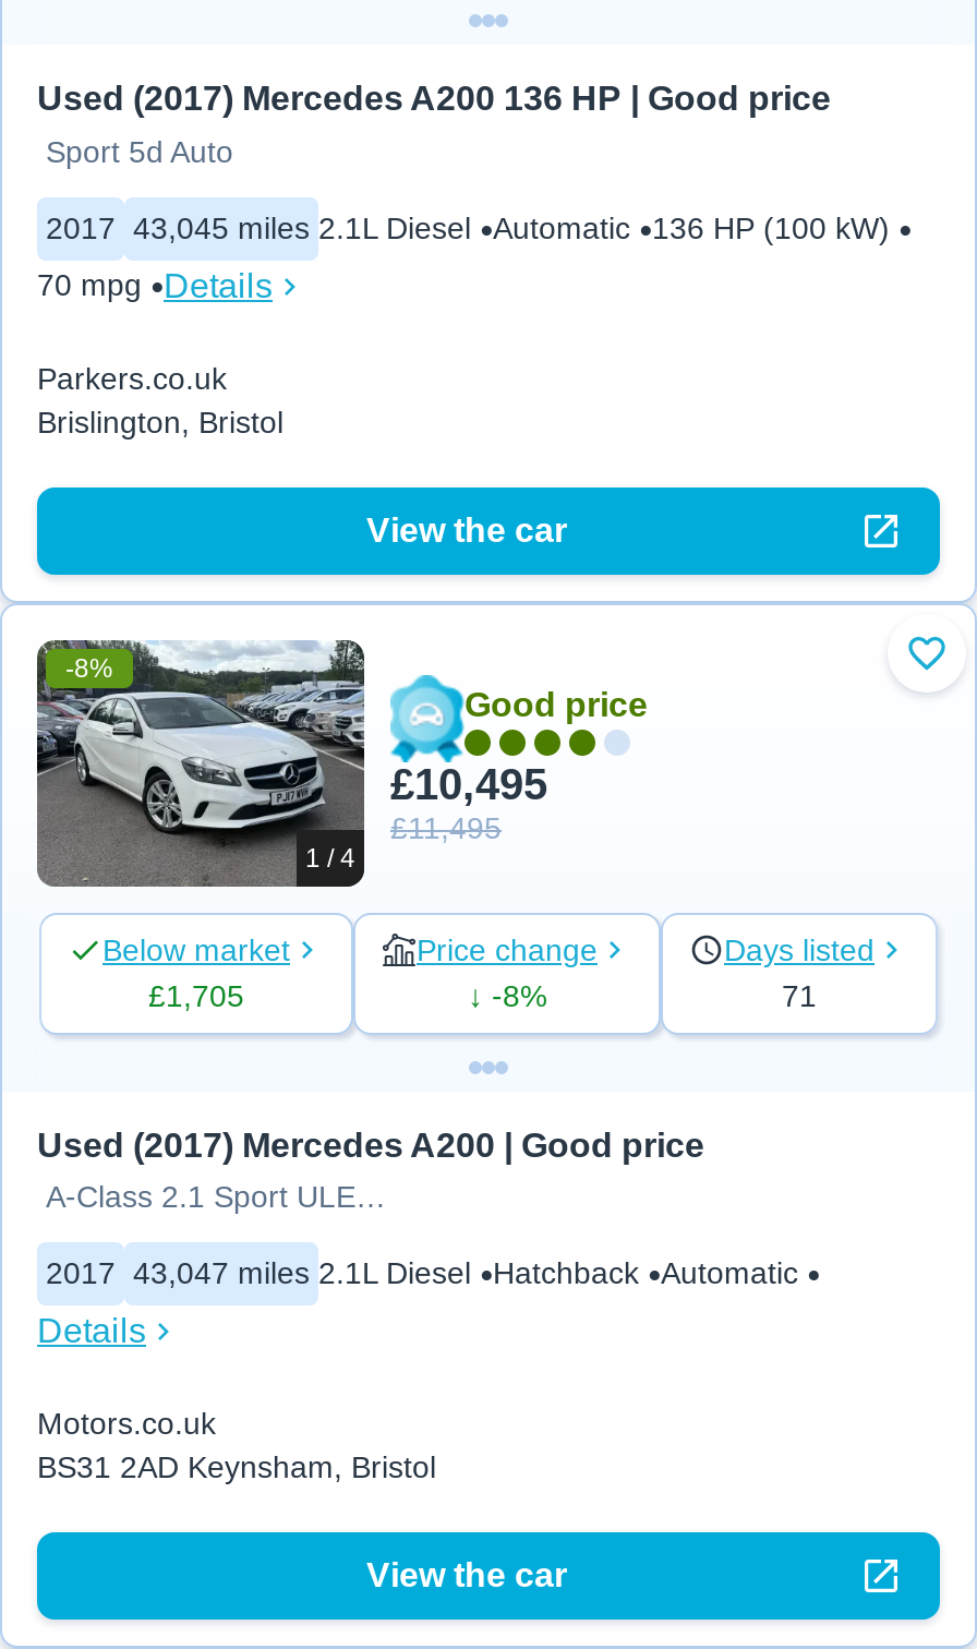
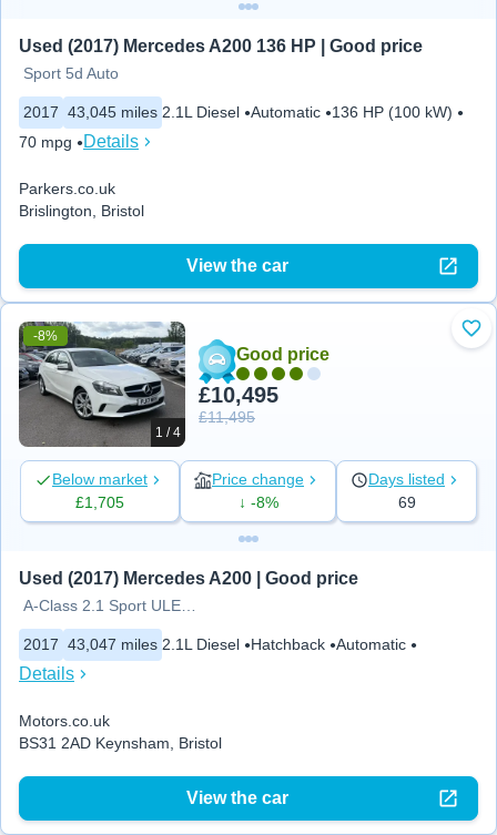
[782,977,817,1012] 71 -> [398,494,415,511] 69

